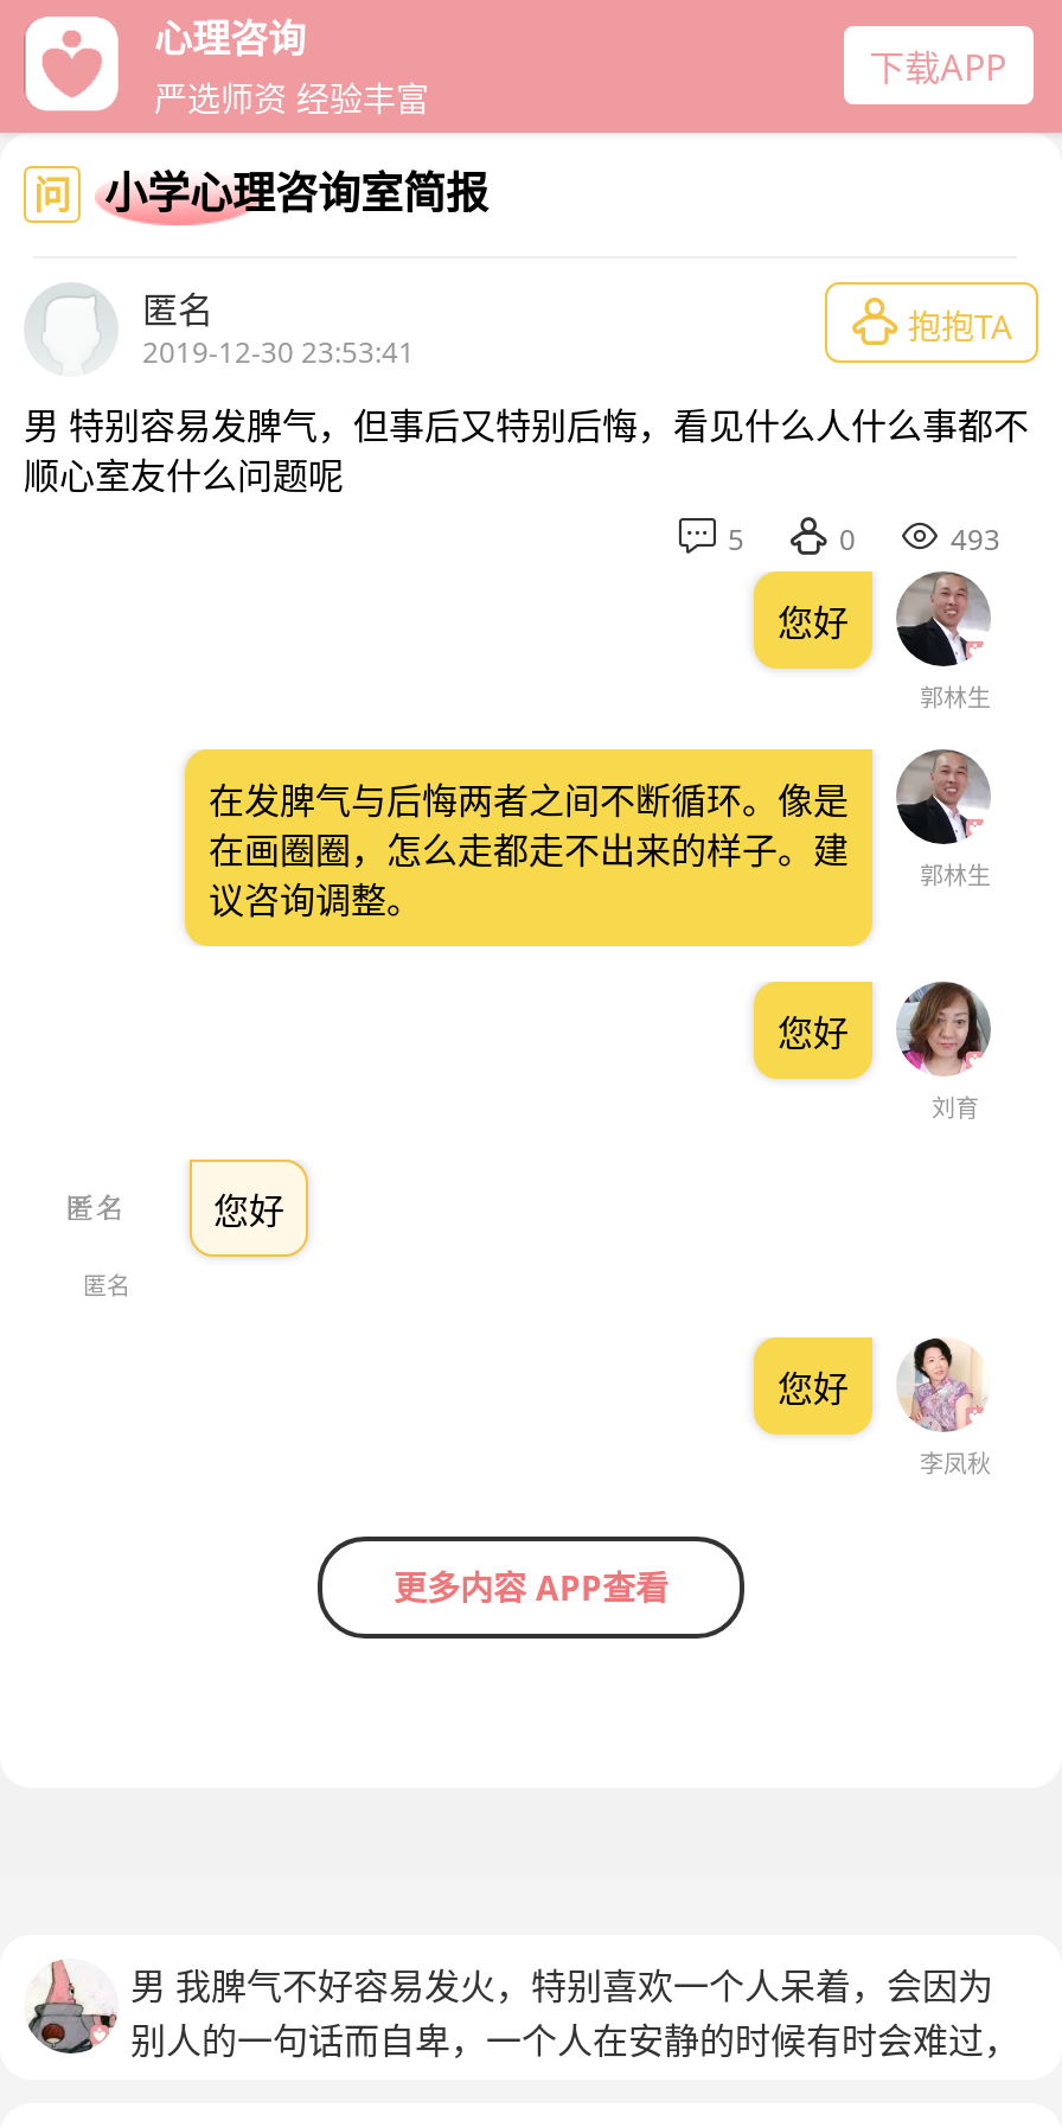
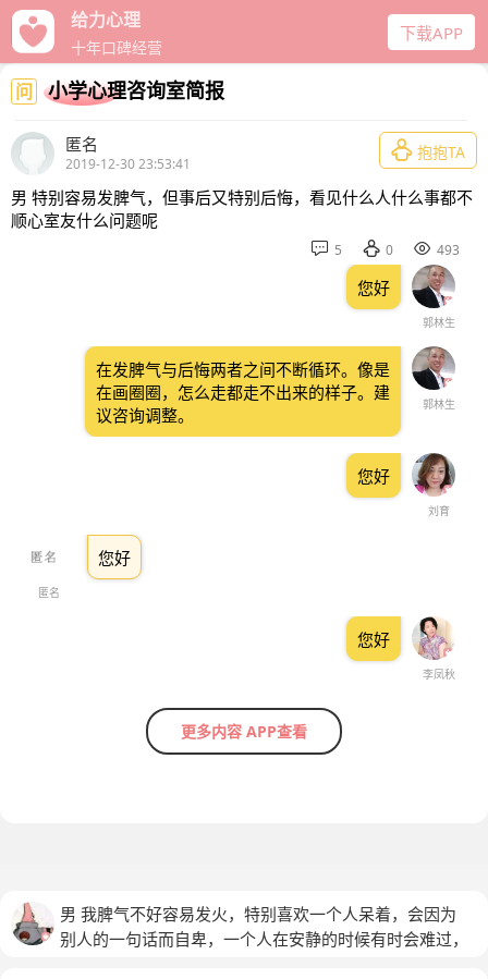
[154,12,429,121] 心理咨询 | 严选师资 经验丰富 -> [71,8,162,58] 给力心理 | 十年口碑经营

